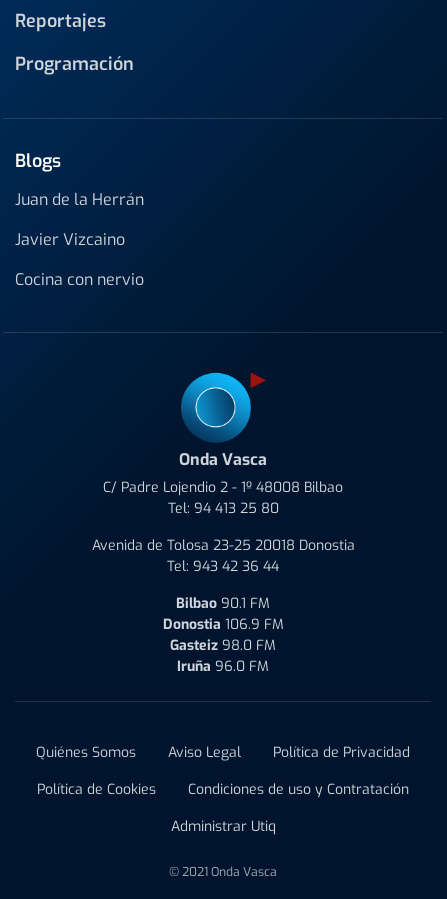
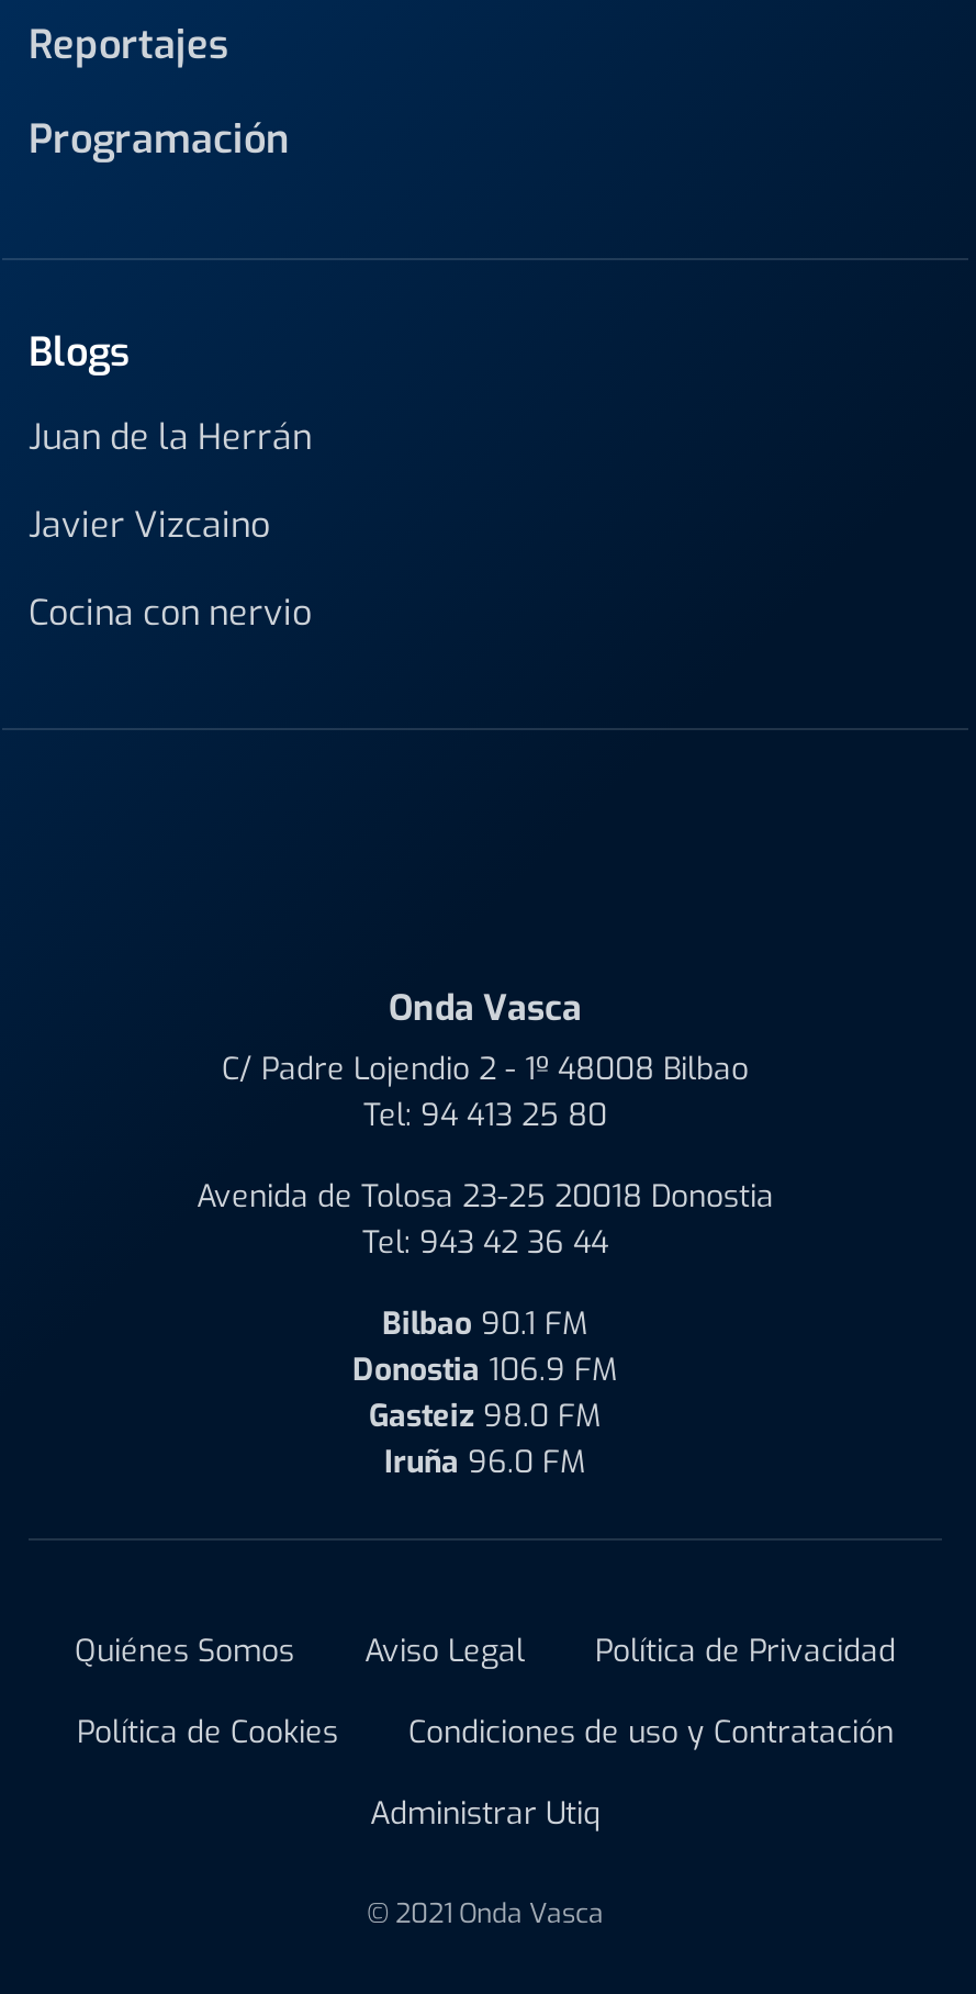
[180,372,266,443] [image] -> none

